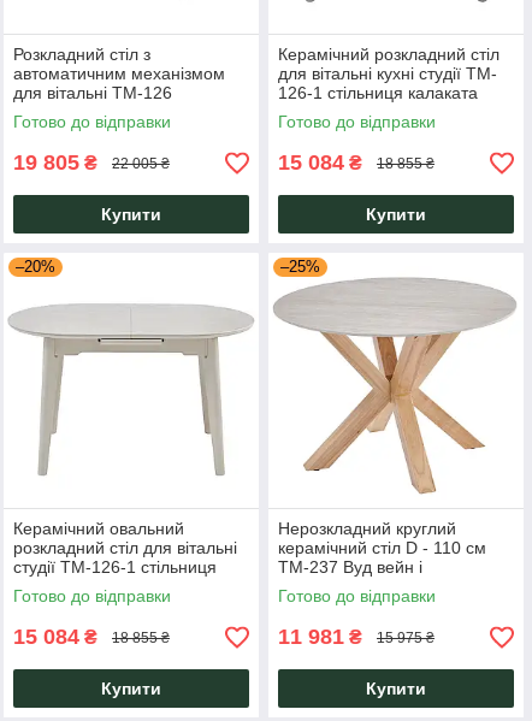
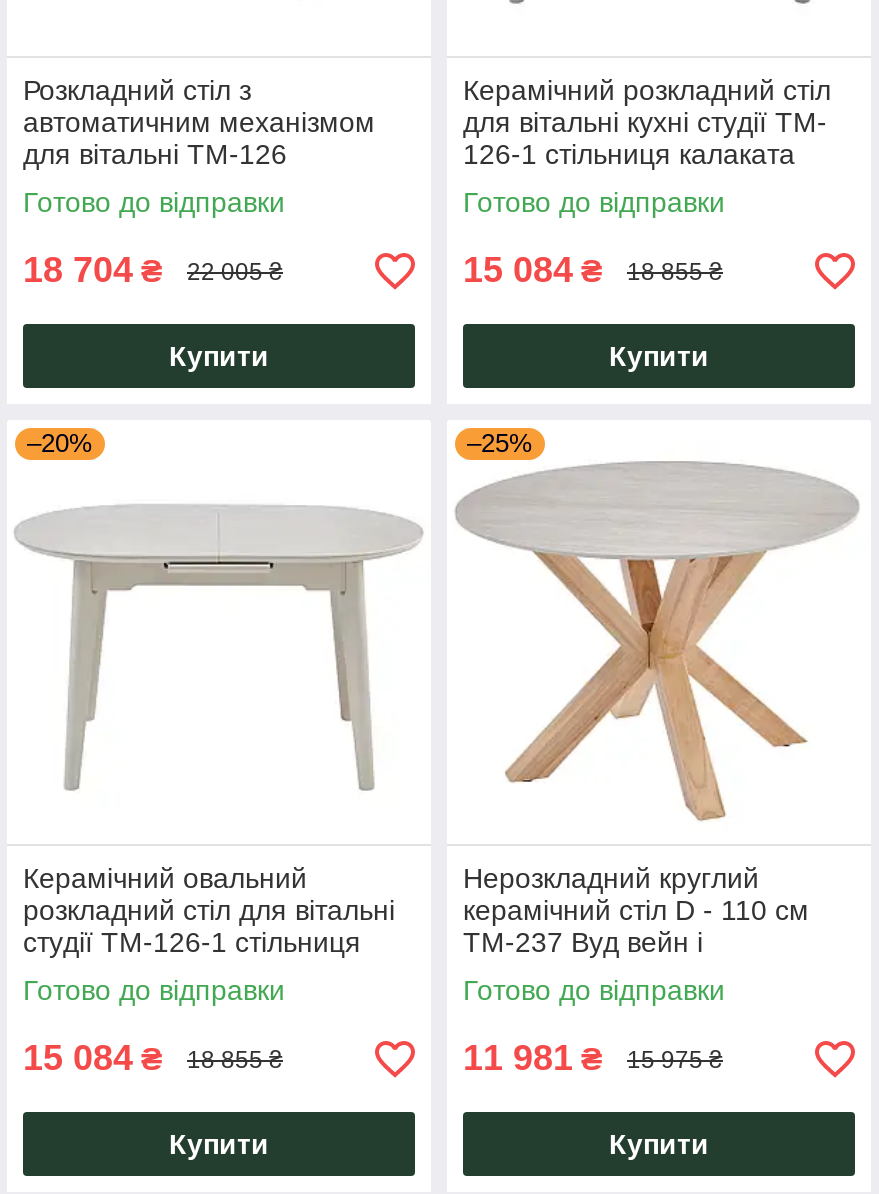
[13,151,97,175] 19 805 ₴ -> [23,250,163,290] 18 704 ₴

